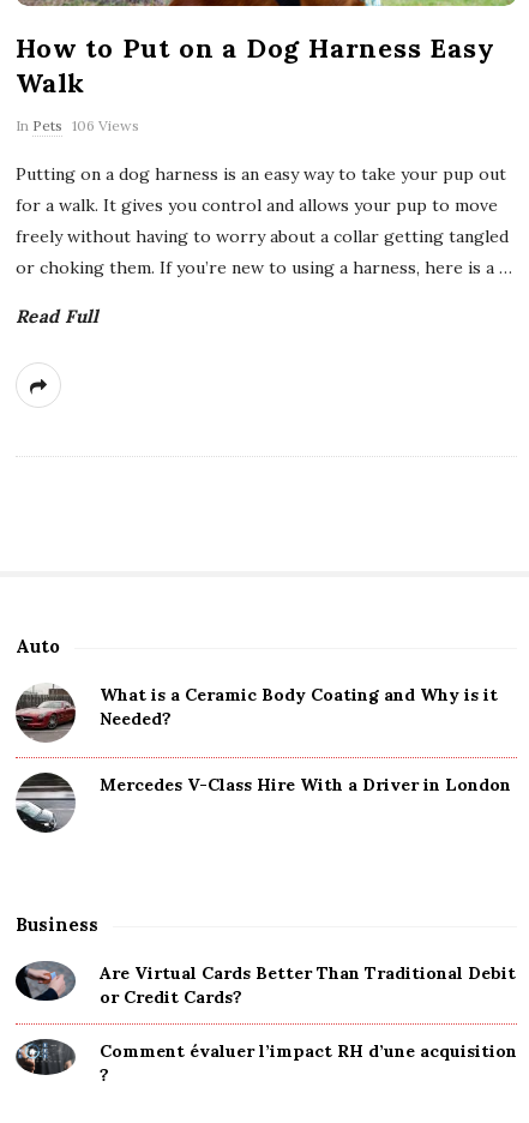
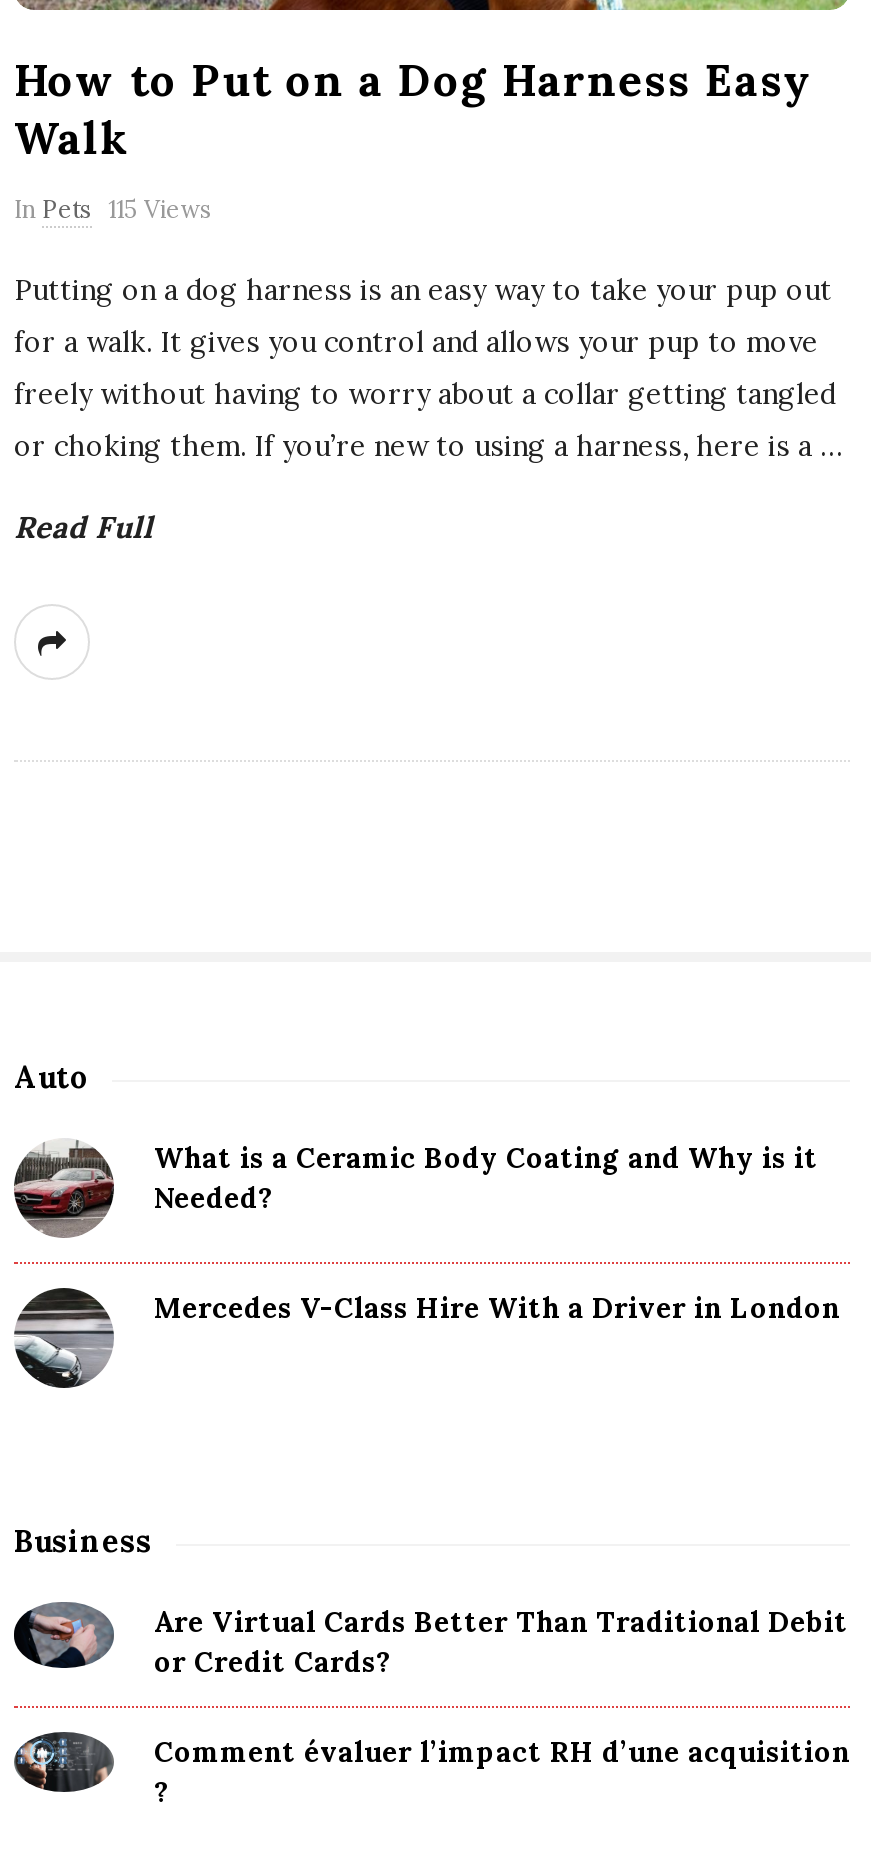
[16,116,139,134] In Pets 106 Views -> [14,193,212,223] In Pets 115 Views

